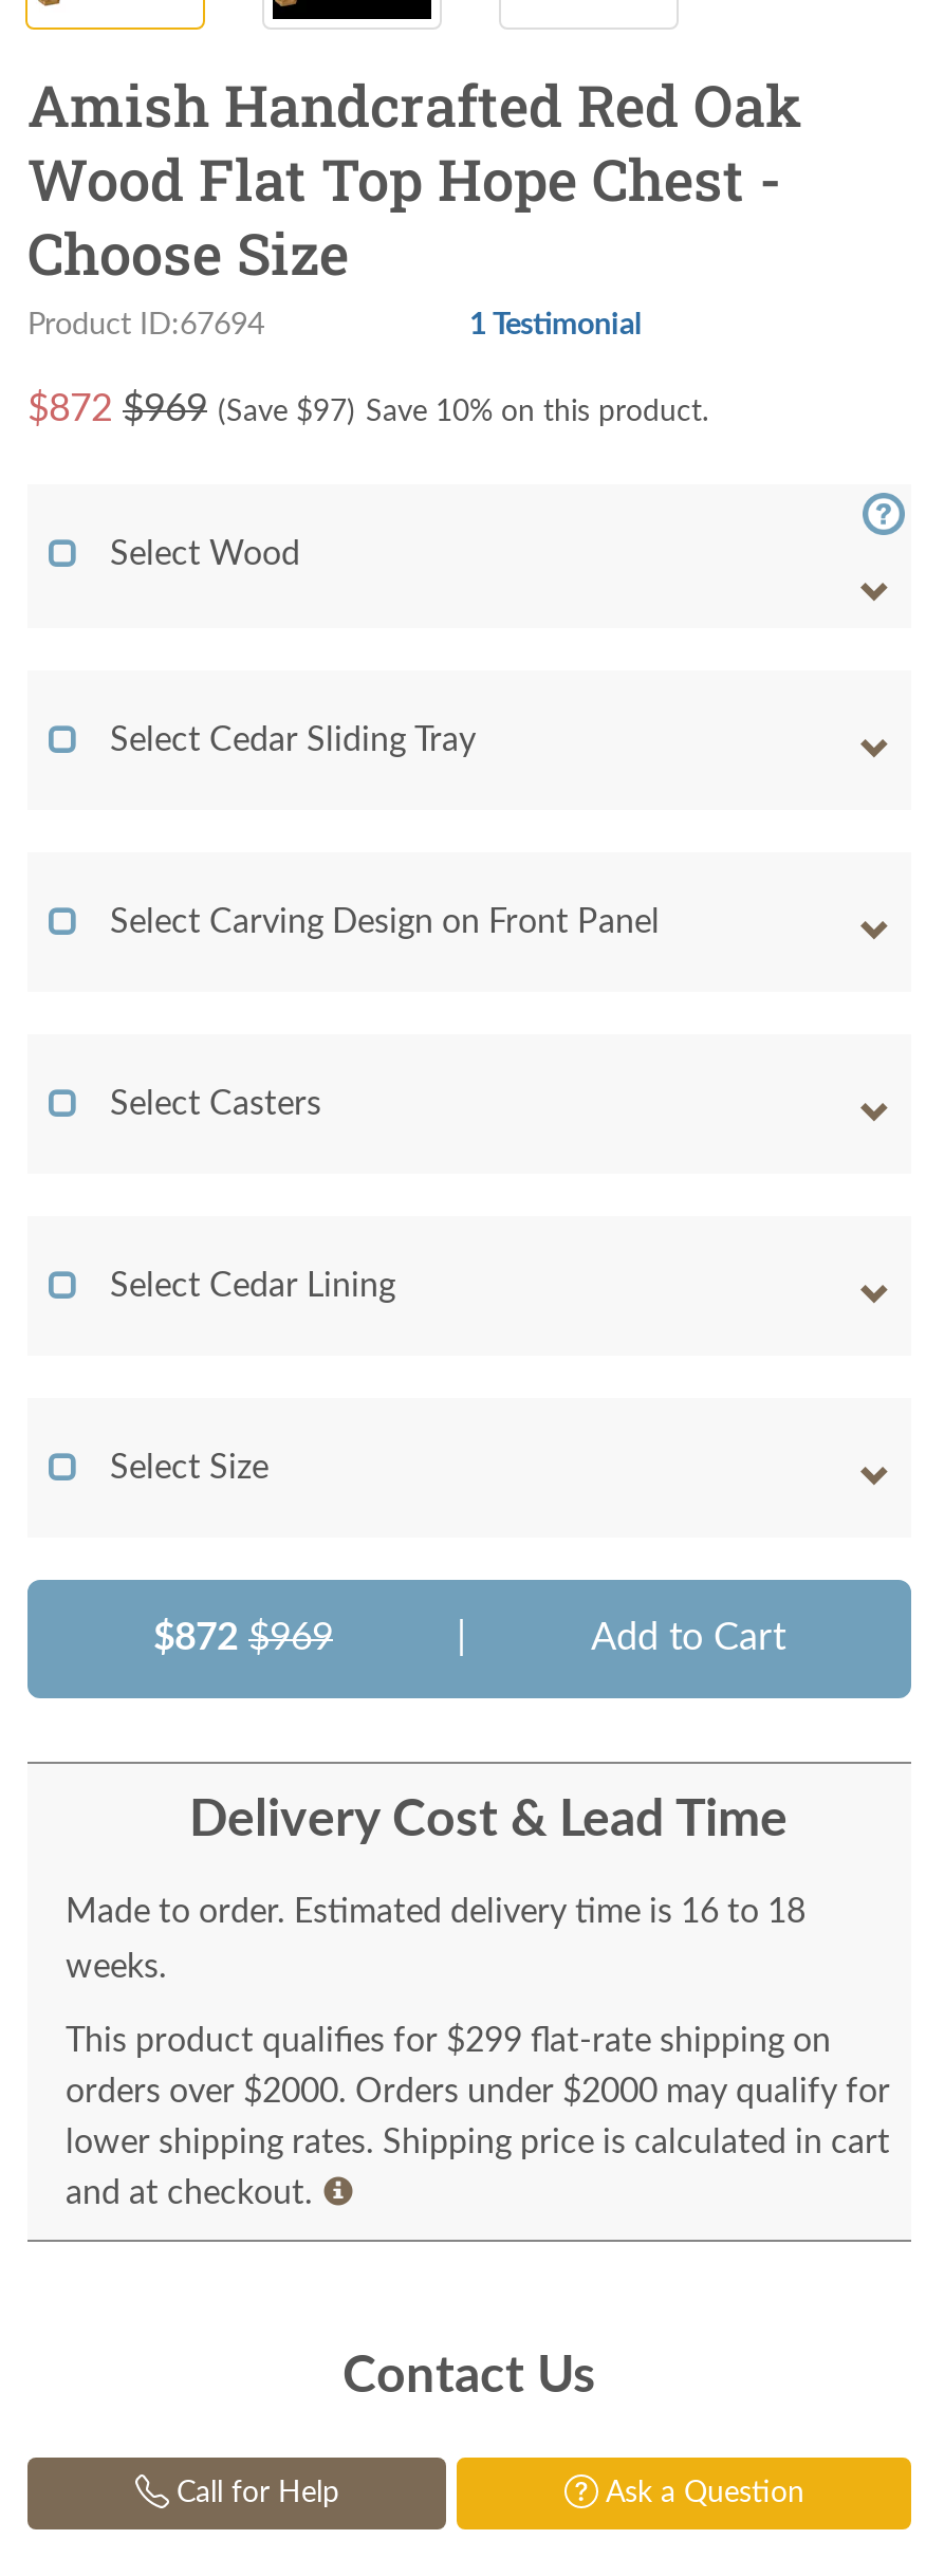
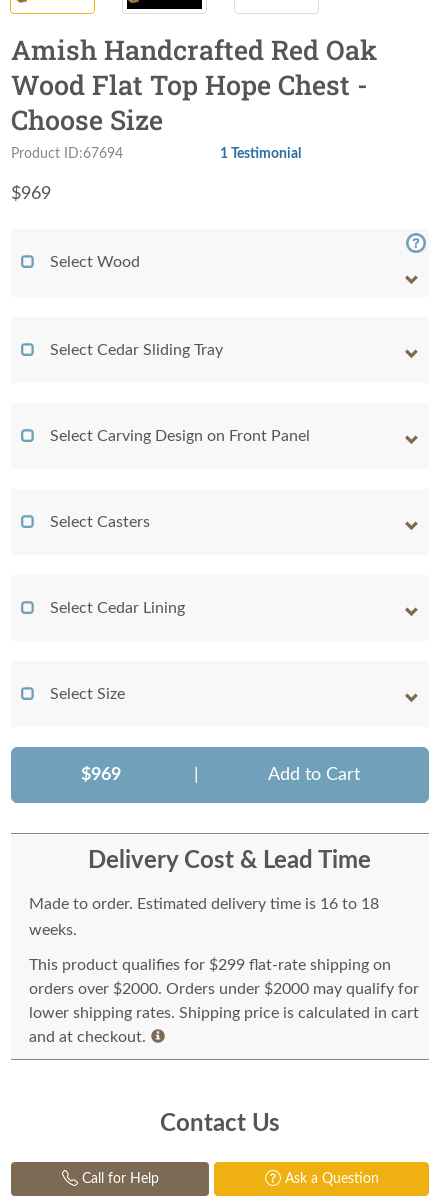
[27,391,708,429] $872 $969 (Save $97) Save 10% on this product. -> [11,185,51,203] $969
[153,1620,333,1658] $872 $969 -> [80,766,120,784] $969

